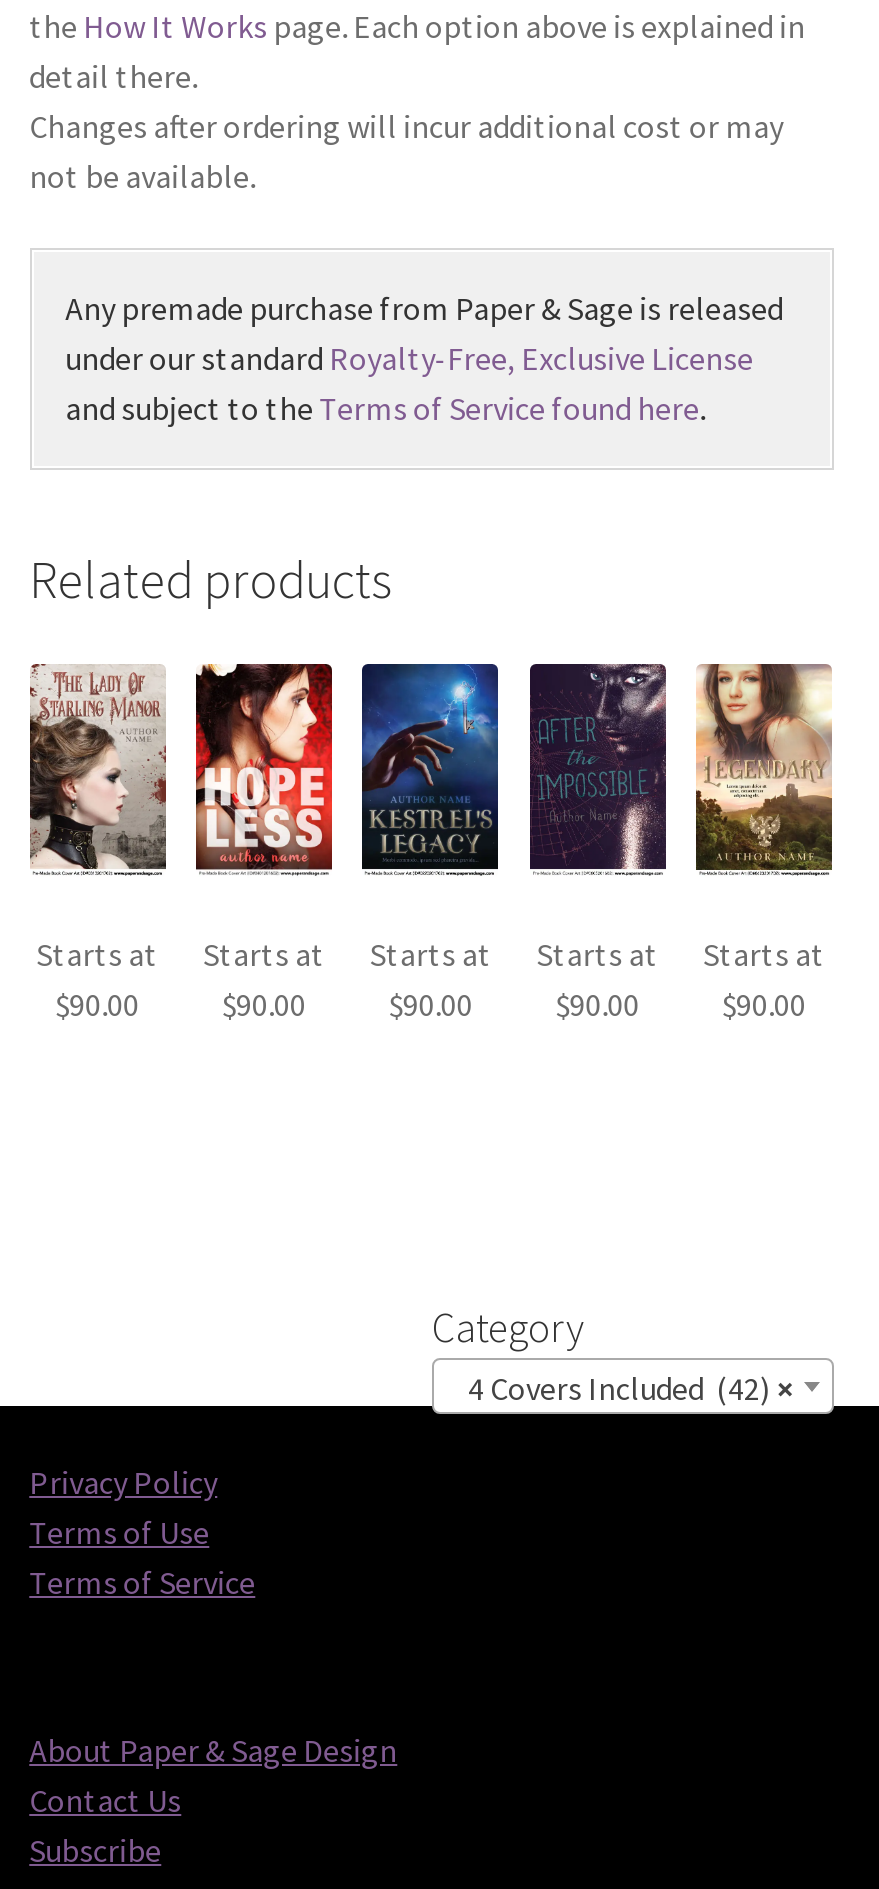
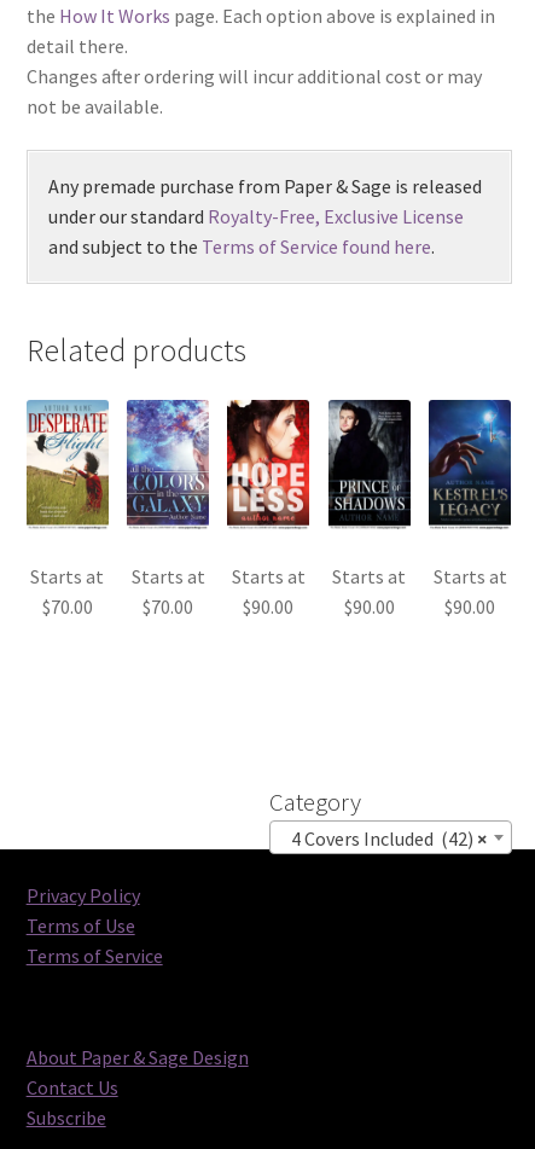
[28,662,168,870] [image] -> [25,399,109,526] [image]
[194,662,334,870] [image] -> [126,399,210,526] [image]
[360,662,500,868] [image] -> [226,399,310,524] [image]
[530,662,668,872] [image] -> [328,399,411,527] [image]
[694,662,834,870] [image] -> [428,399,512,526] [image]
[55,983,139,1023] $90.00 -> [42,594,93,618] $70.00
[222,983,306,1023] $90.00 -> [143,594,193,618] $70.00

